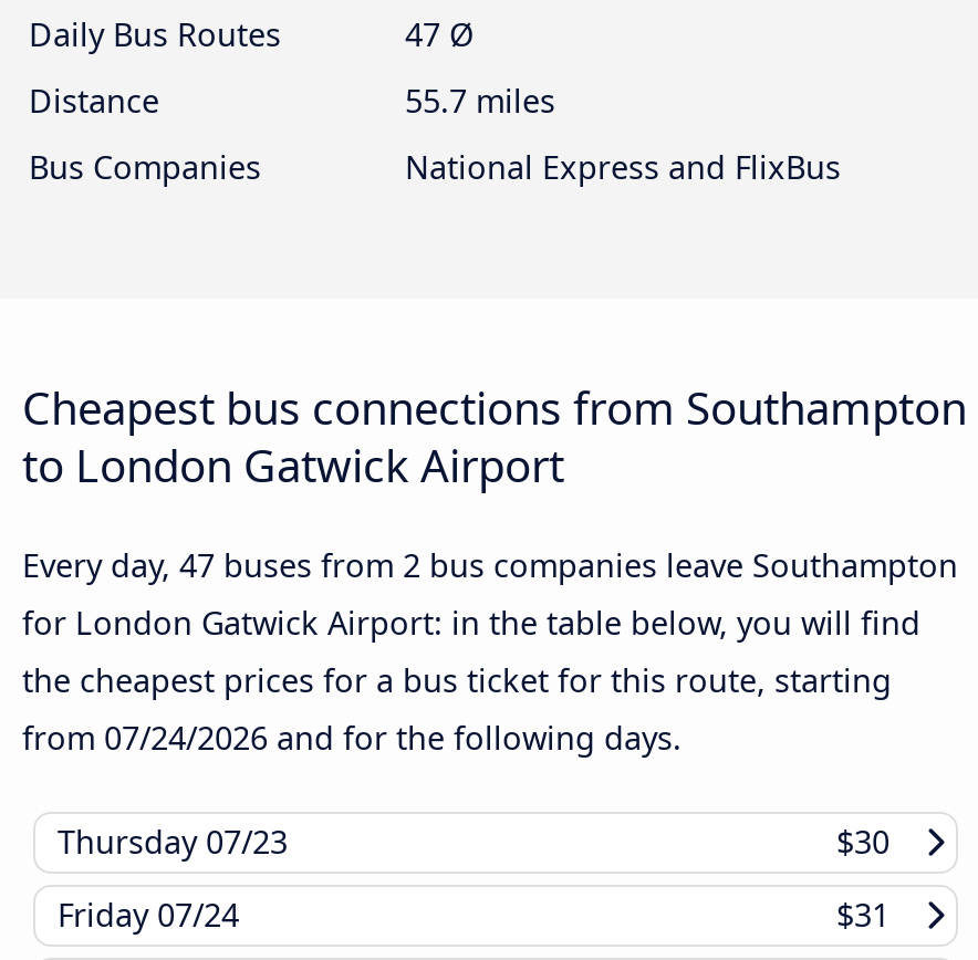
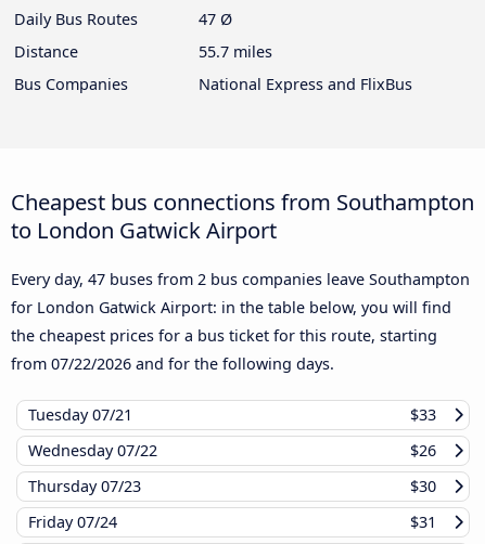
[22,718,682,760] from 07/24/2026 and for the following days. -> [11,354,436,461] from 07/22/2026 and for the following days. | Tuesday 07/21 | $33 | Wednesday 07/22 | $26

